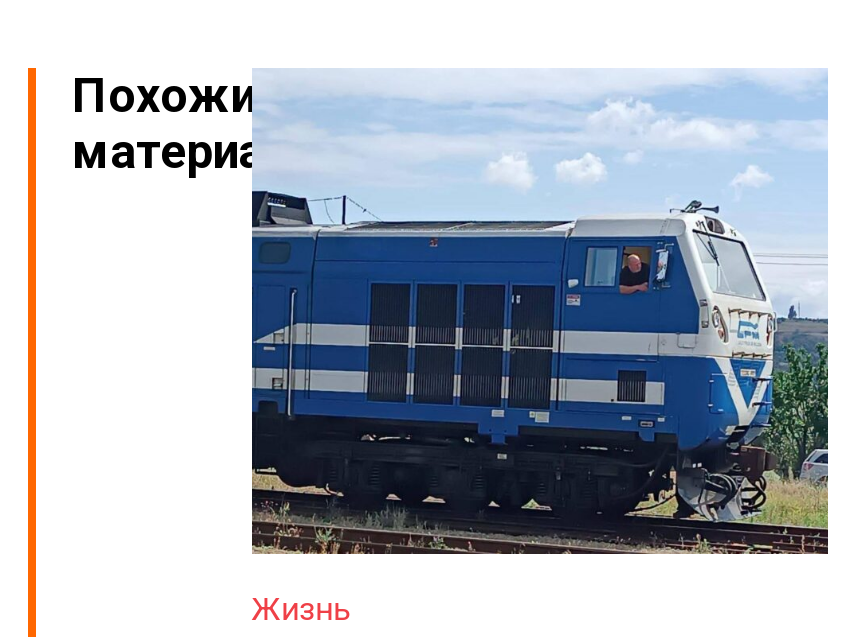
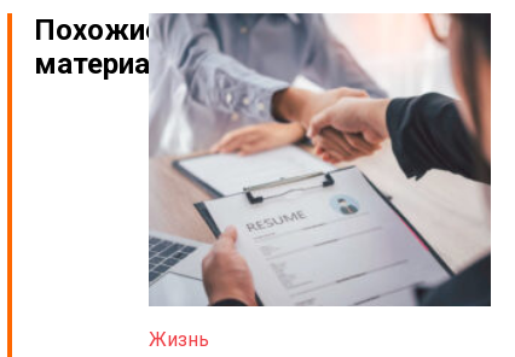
[250,68,830,556] [image] -> [143,12,492,308] [image]

